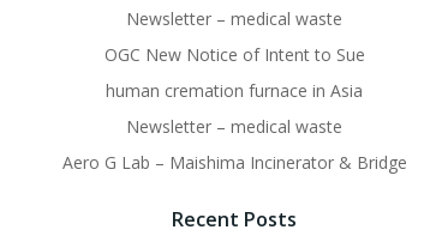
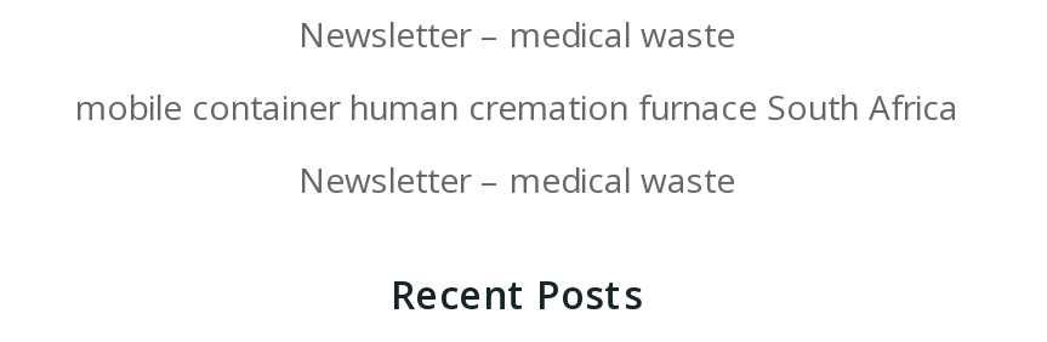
[104,43,365,102] OGC New Notice of Intent to Sue | human cremation furnace in Asia -> [75,84,958,130] mobile container human cremation furnace South Africa
[62,151,407,174] Aero G Lab – Maishima Incinerator & Bridge -> none

